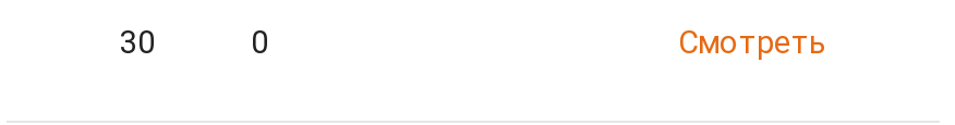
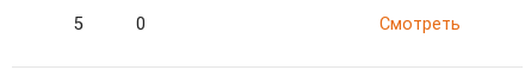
[120,24,155,61] 30 -> [74,14,84,34] 5

